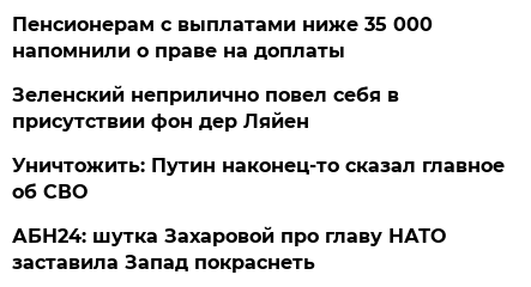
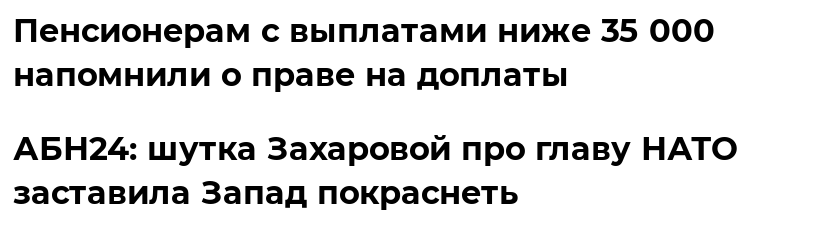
[12,84,505,203] Зеленский неприлично повел cебя в | присутствии фон дер Ляйен | Уничтожить: Путин наконец-то сказал главное | об СВО -> none

